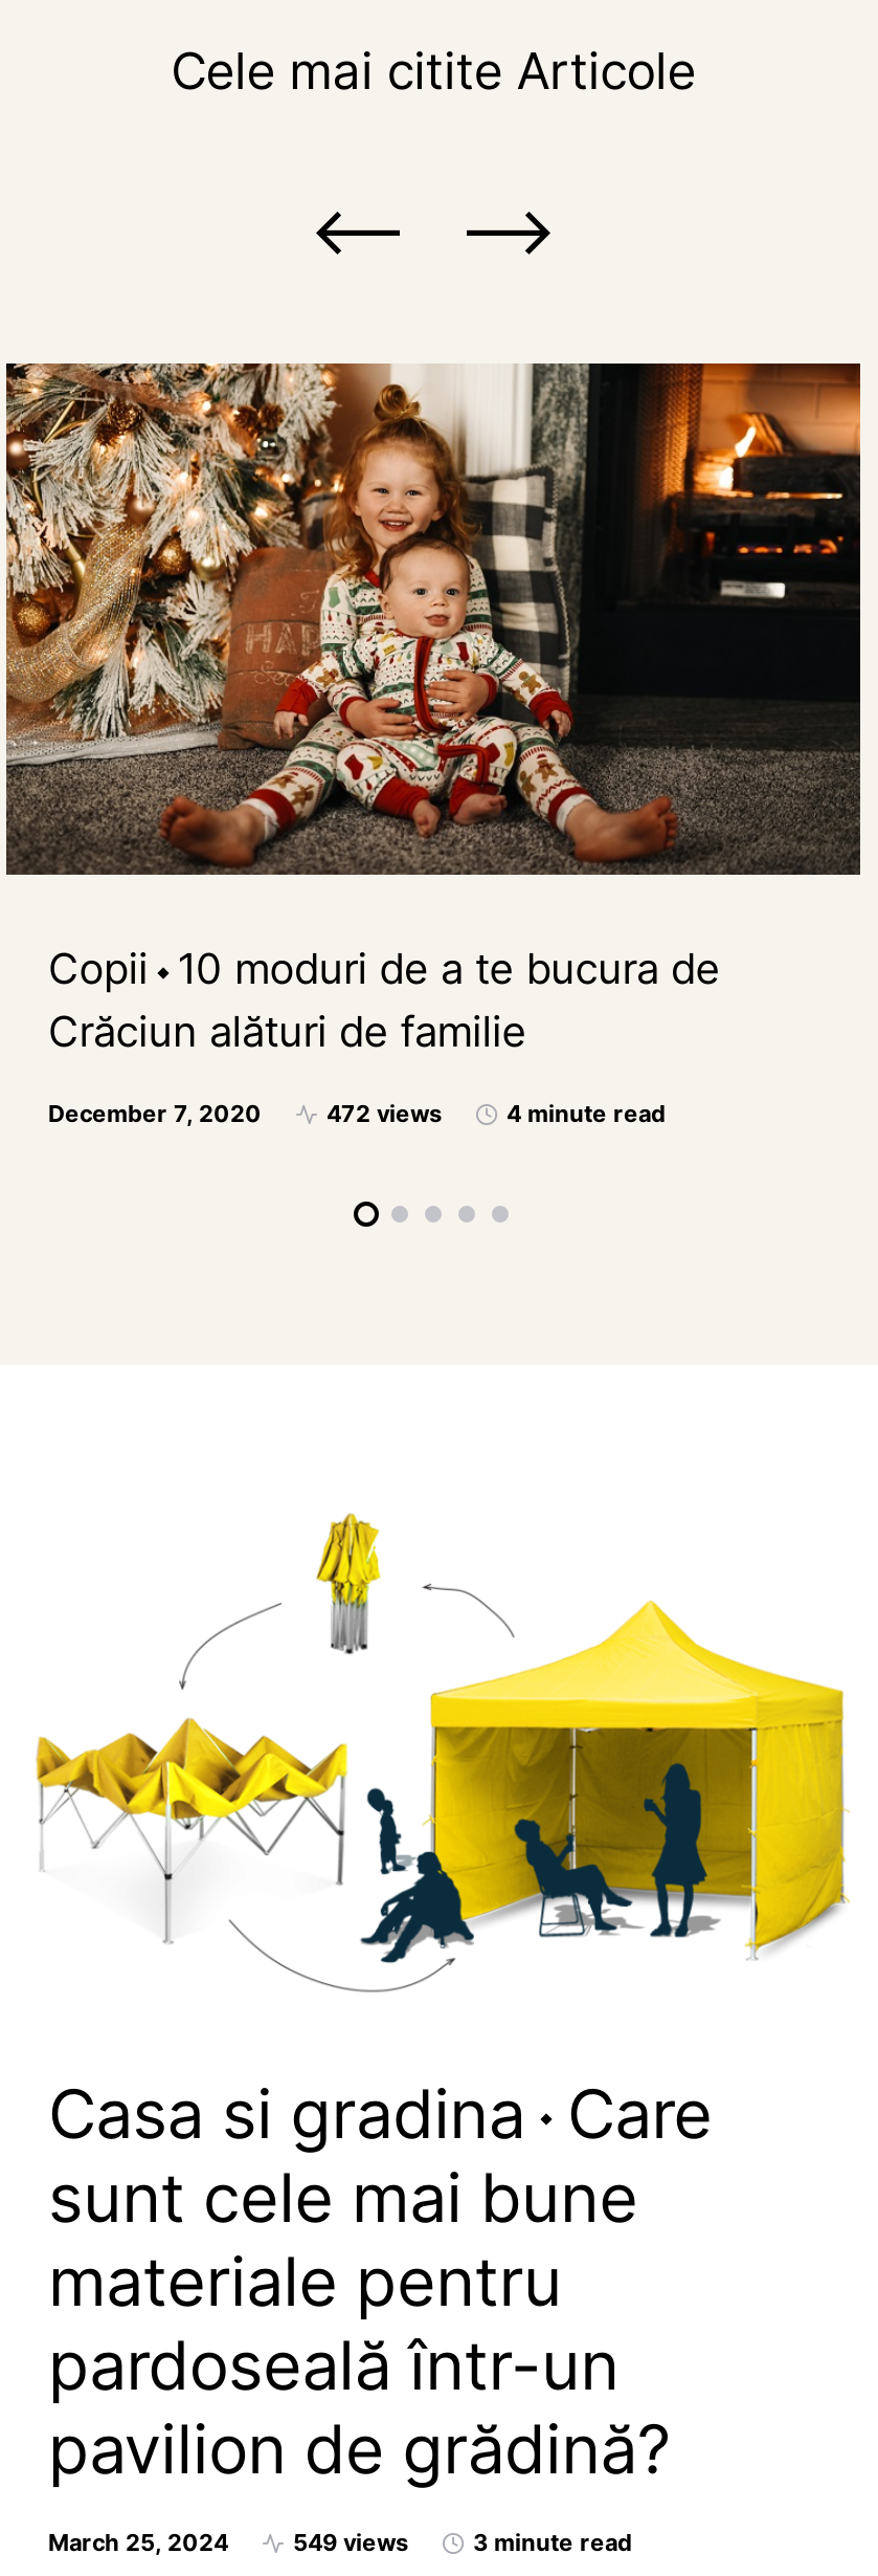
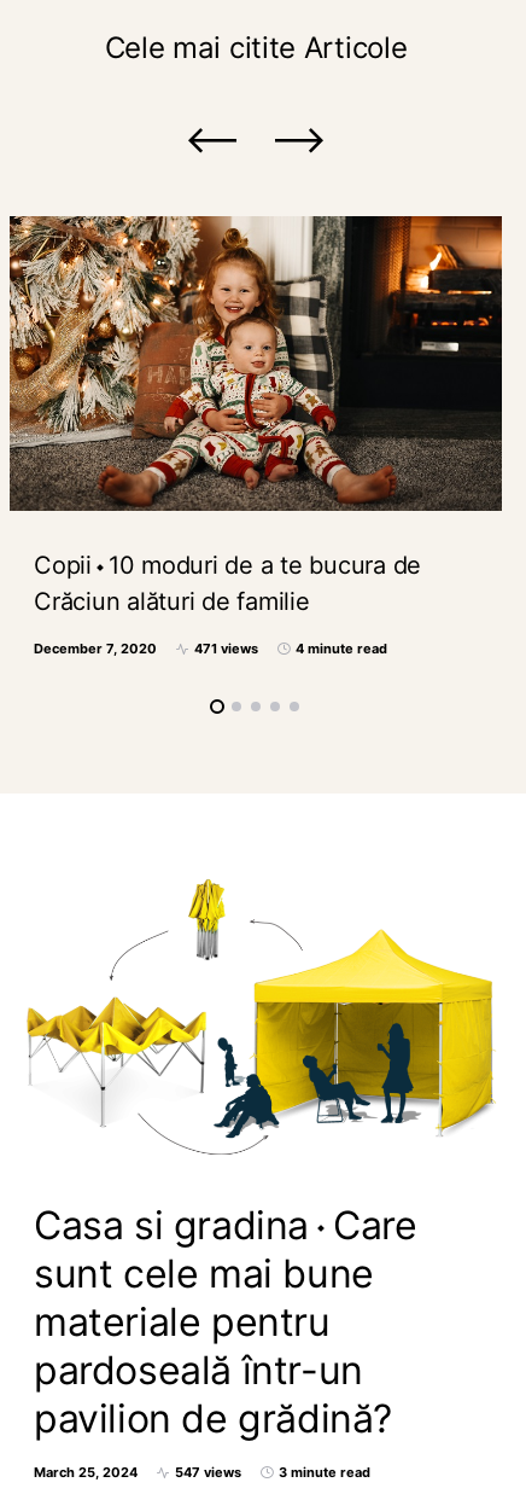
[327,1099,442,1128] 472 views -> [194,640,258,657] 471 views
[293,2528,408,2557] 549 views -> [175,1464,241,1481] 547 views

